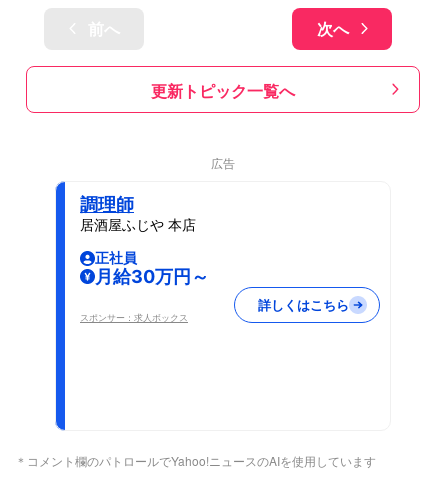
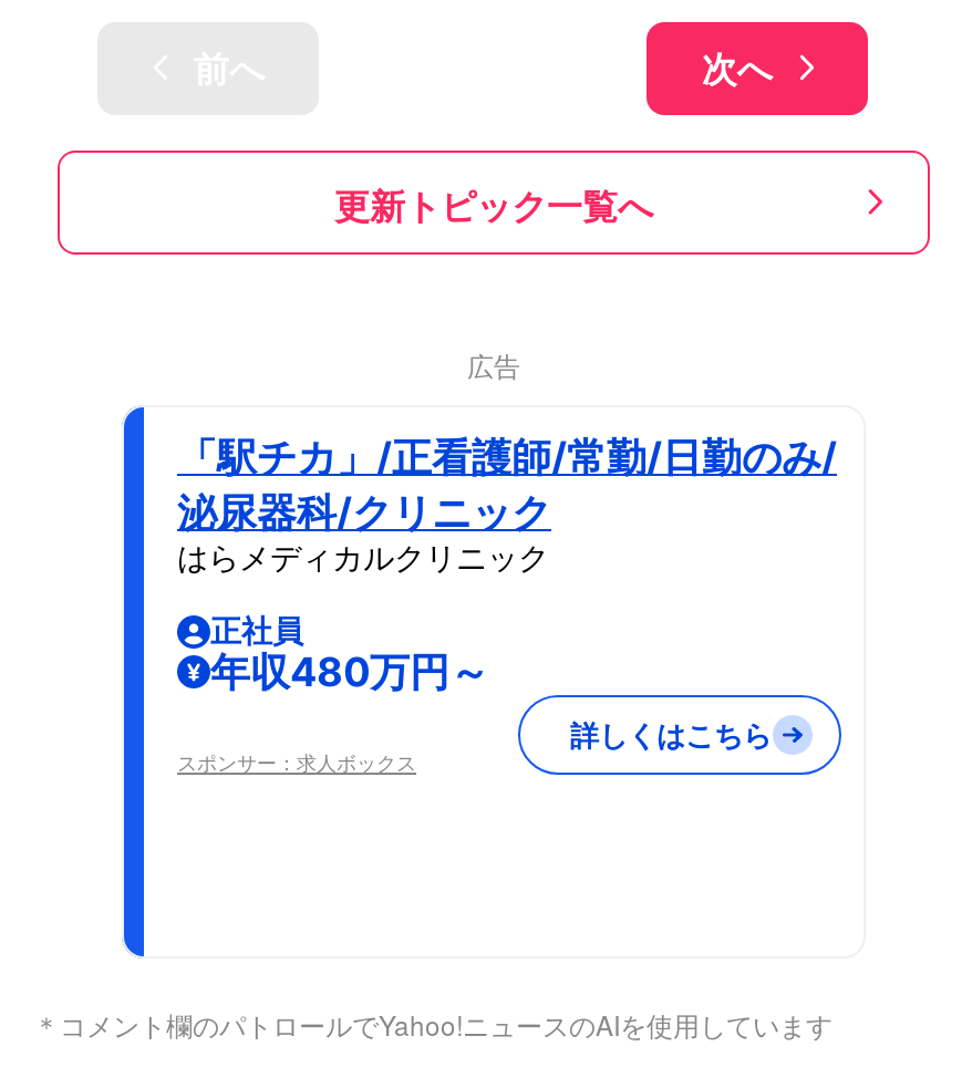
[80,194,196,233] 調理師 | 居酒屋ふじや 本店 -> [177,433,837,575] 「駅チカ」/正看護師/常勤/日勤のみ/ | 泌尿器科/クリニック | はらメディカルクリニック
moved [95,249,137,266] -> [210,612,303,649]: 正社員
[95,266,209,287] 月給30万円～ -> [210,649,489,696] 年収480万円～
moved [80,297,348,323] -> [177,717,772,776]: スポンサー：求人ボックス | 詳しくはこちら

